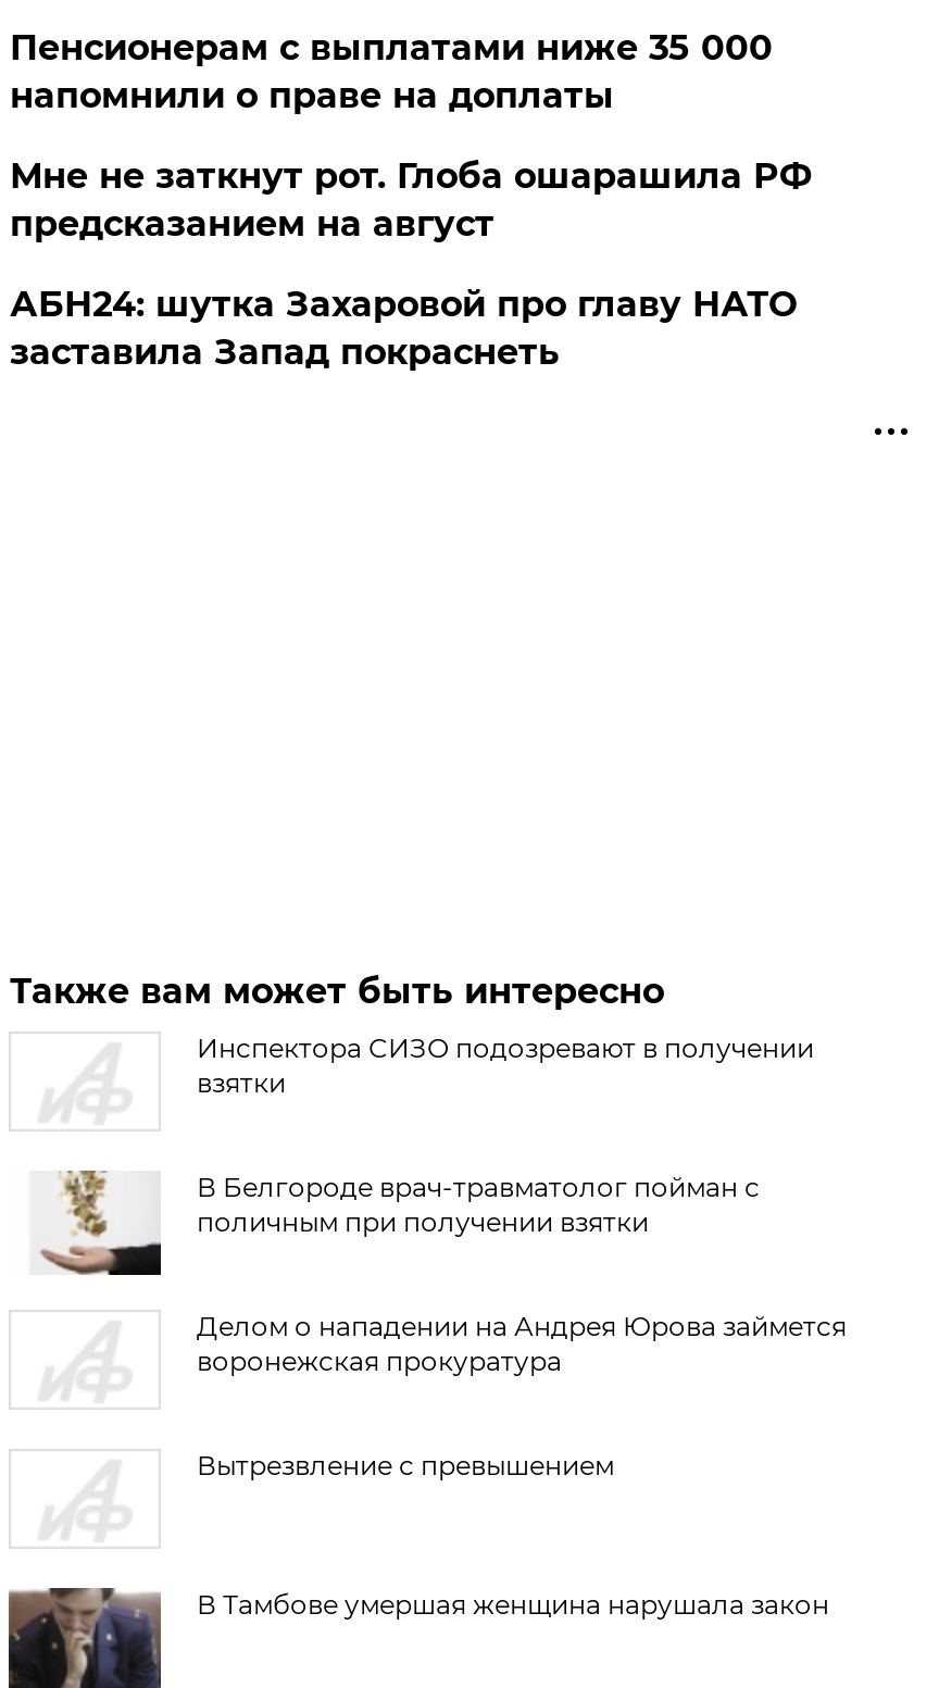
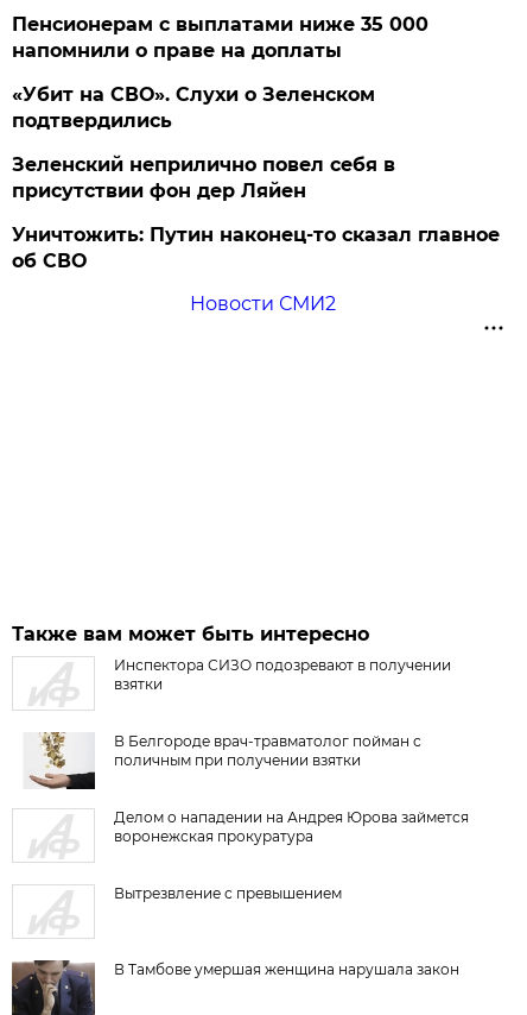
[10,155,812,372] Мне не заткнут рот. Глоба ошарашила РФ | предсказанием на август | АБН24: шутка Захаровой про главу НАТО | заставила Запад покраснеть -> [12,83,500,315] «Убит на СВО». Слухи о Зеленском | подтвердились | Зеленский неприлично повел cебя в | присутствии фон дер Ляйен | Уничтожить: Путин наконец-то сказал главное | об СВО | Новости СМИ2

